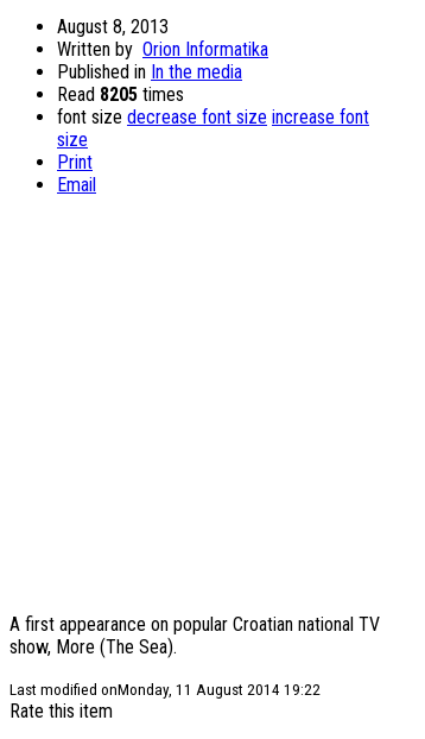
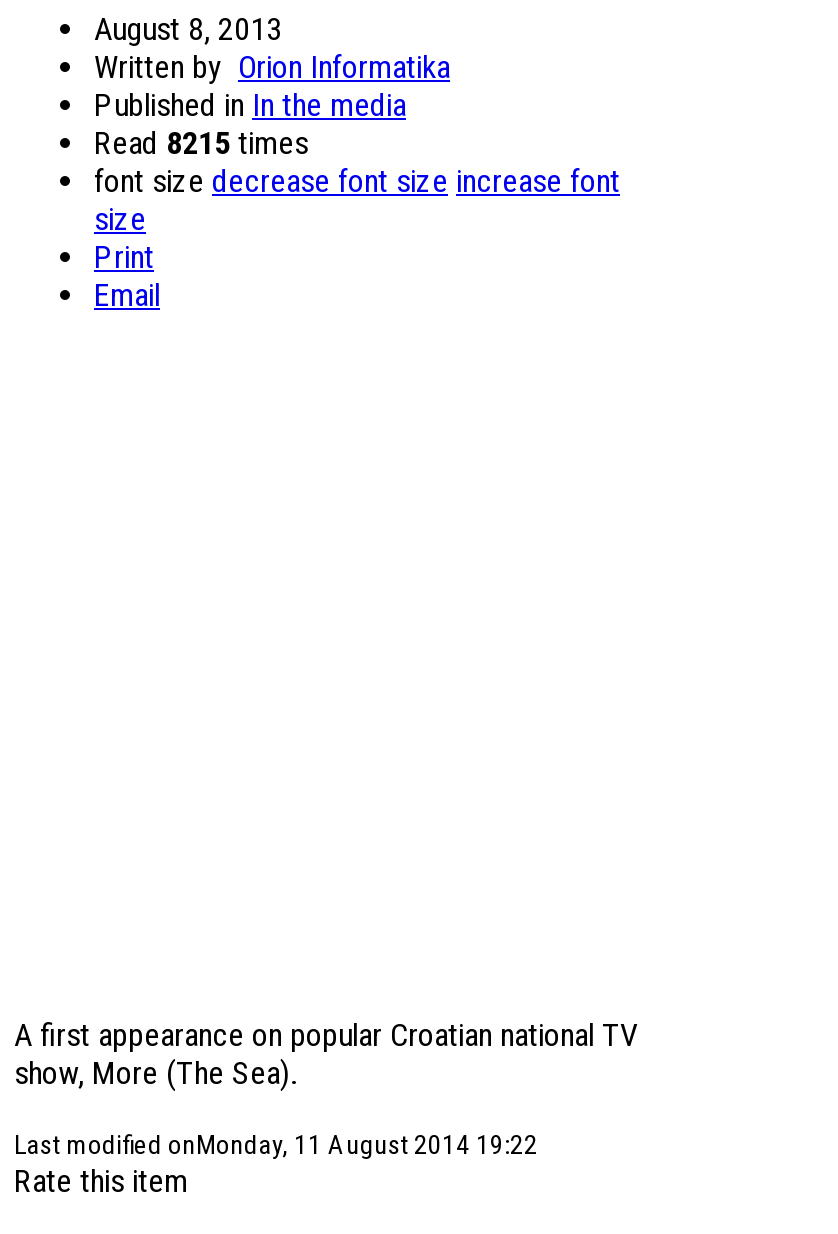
[57,83,184,106] Read 8205 times -> [94,124,308,162] Read 8215 times

